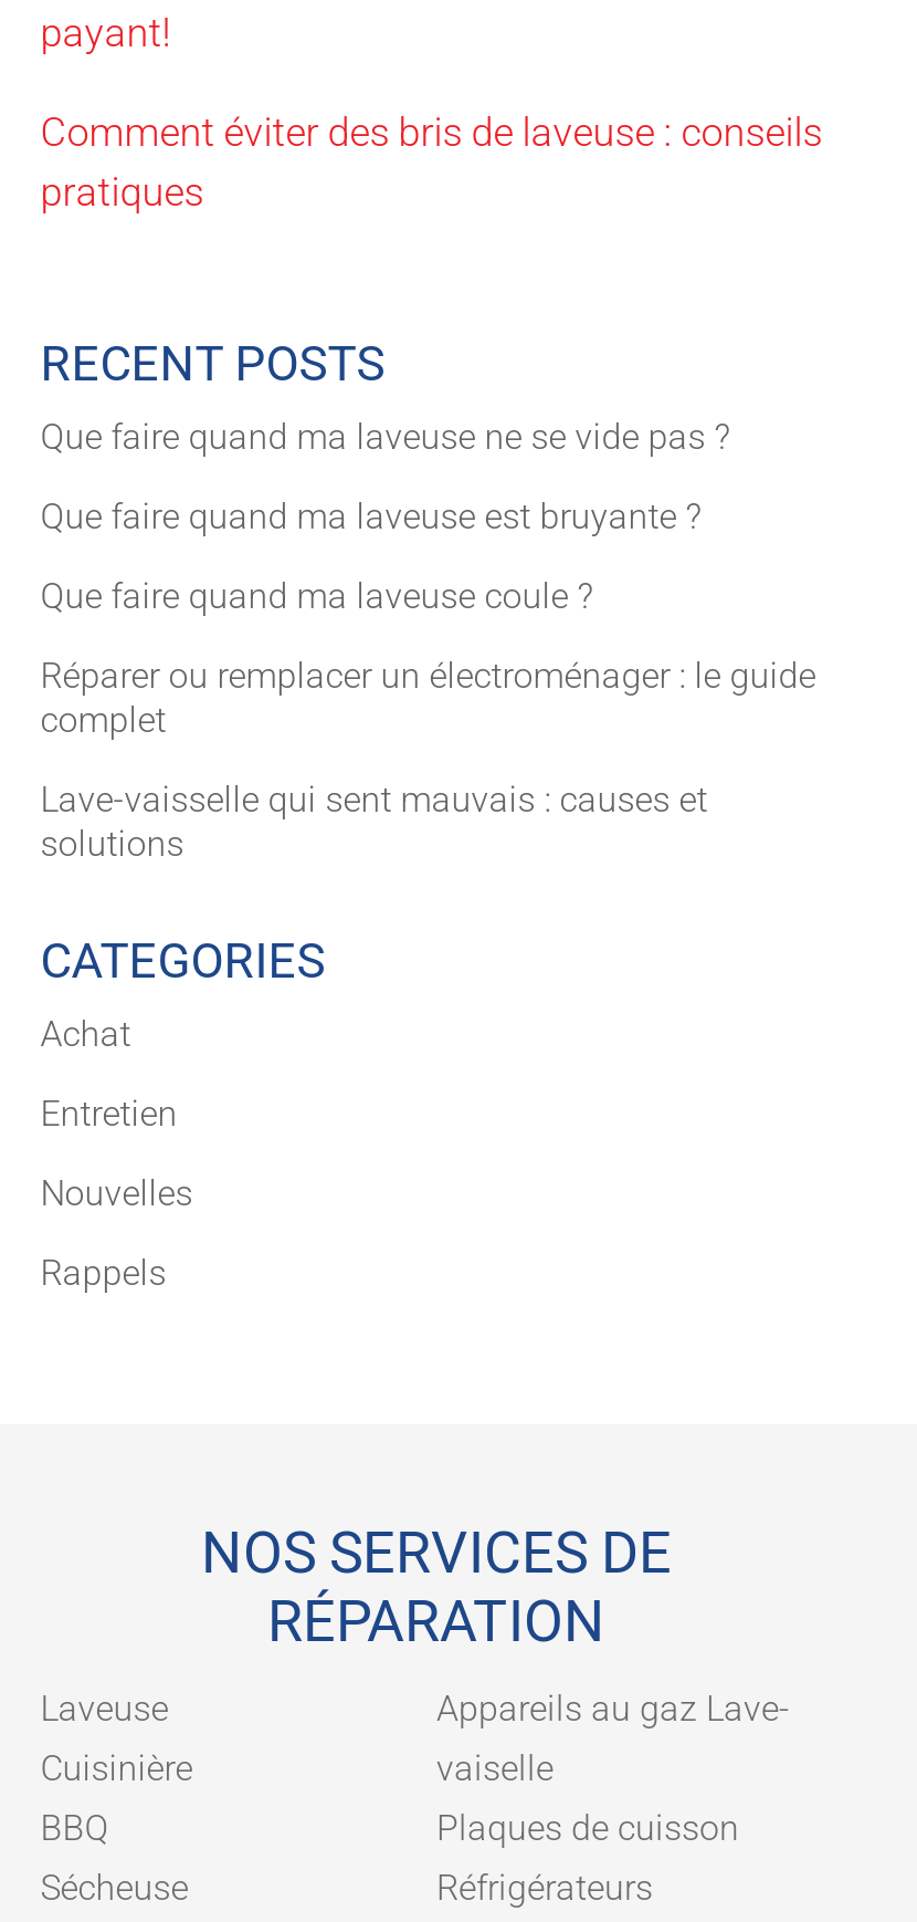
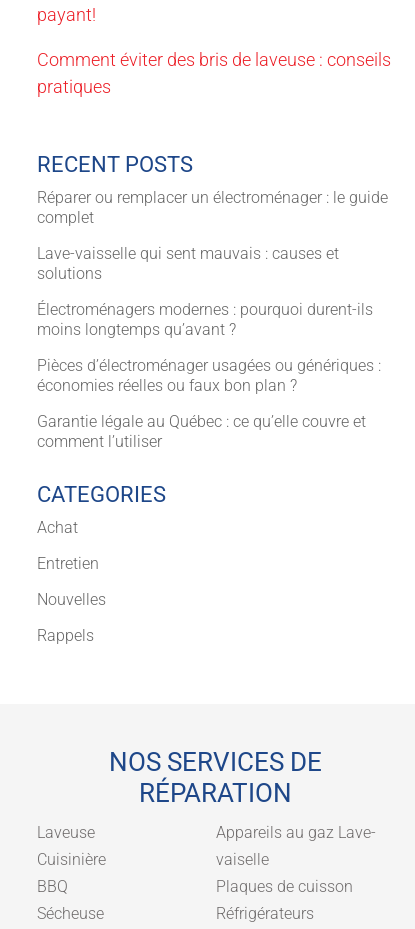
[40,416,730,617] Que faire quand ma laveuse ne se vide pas ? | Que faire quand ma laveuse est bruyante ? | Que faire quand ma laveuse coule ? -> none
moved [40,655,816,865] -> [37,188,388,283]: Réparer ou remplacer un électroménager : le guide | complet | Lave-vaisselle qui sent mauvais : causes et | solutions
none -> [37,300,381,451] Électroménagers modernes : pourquoi durent-ils | moins longtemps qu’avant ? | Pièces d’électroménager usagées ou génériques : | économies réelles ou faux bon plan ? | Garantie légale au Québec : ce qu’elle couvre et | comment l’utiliser

